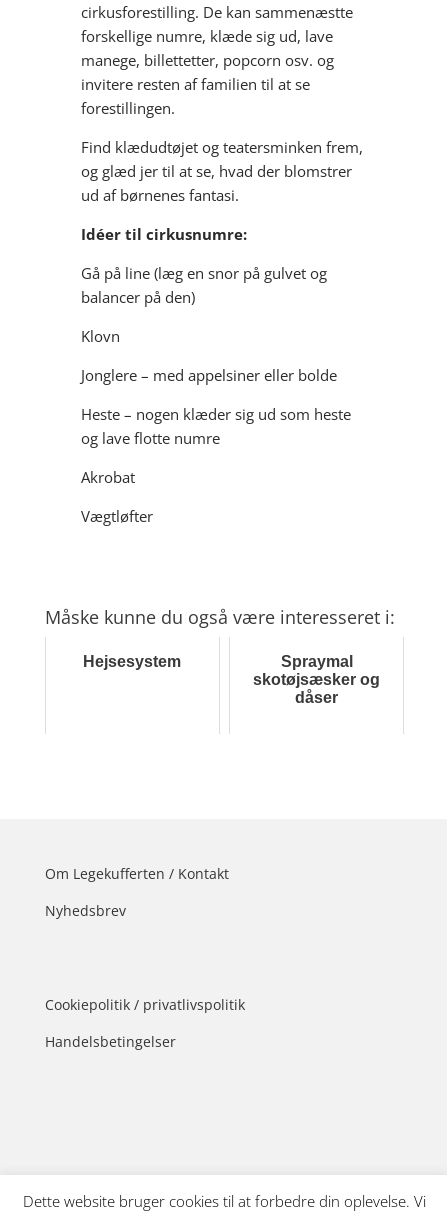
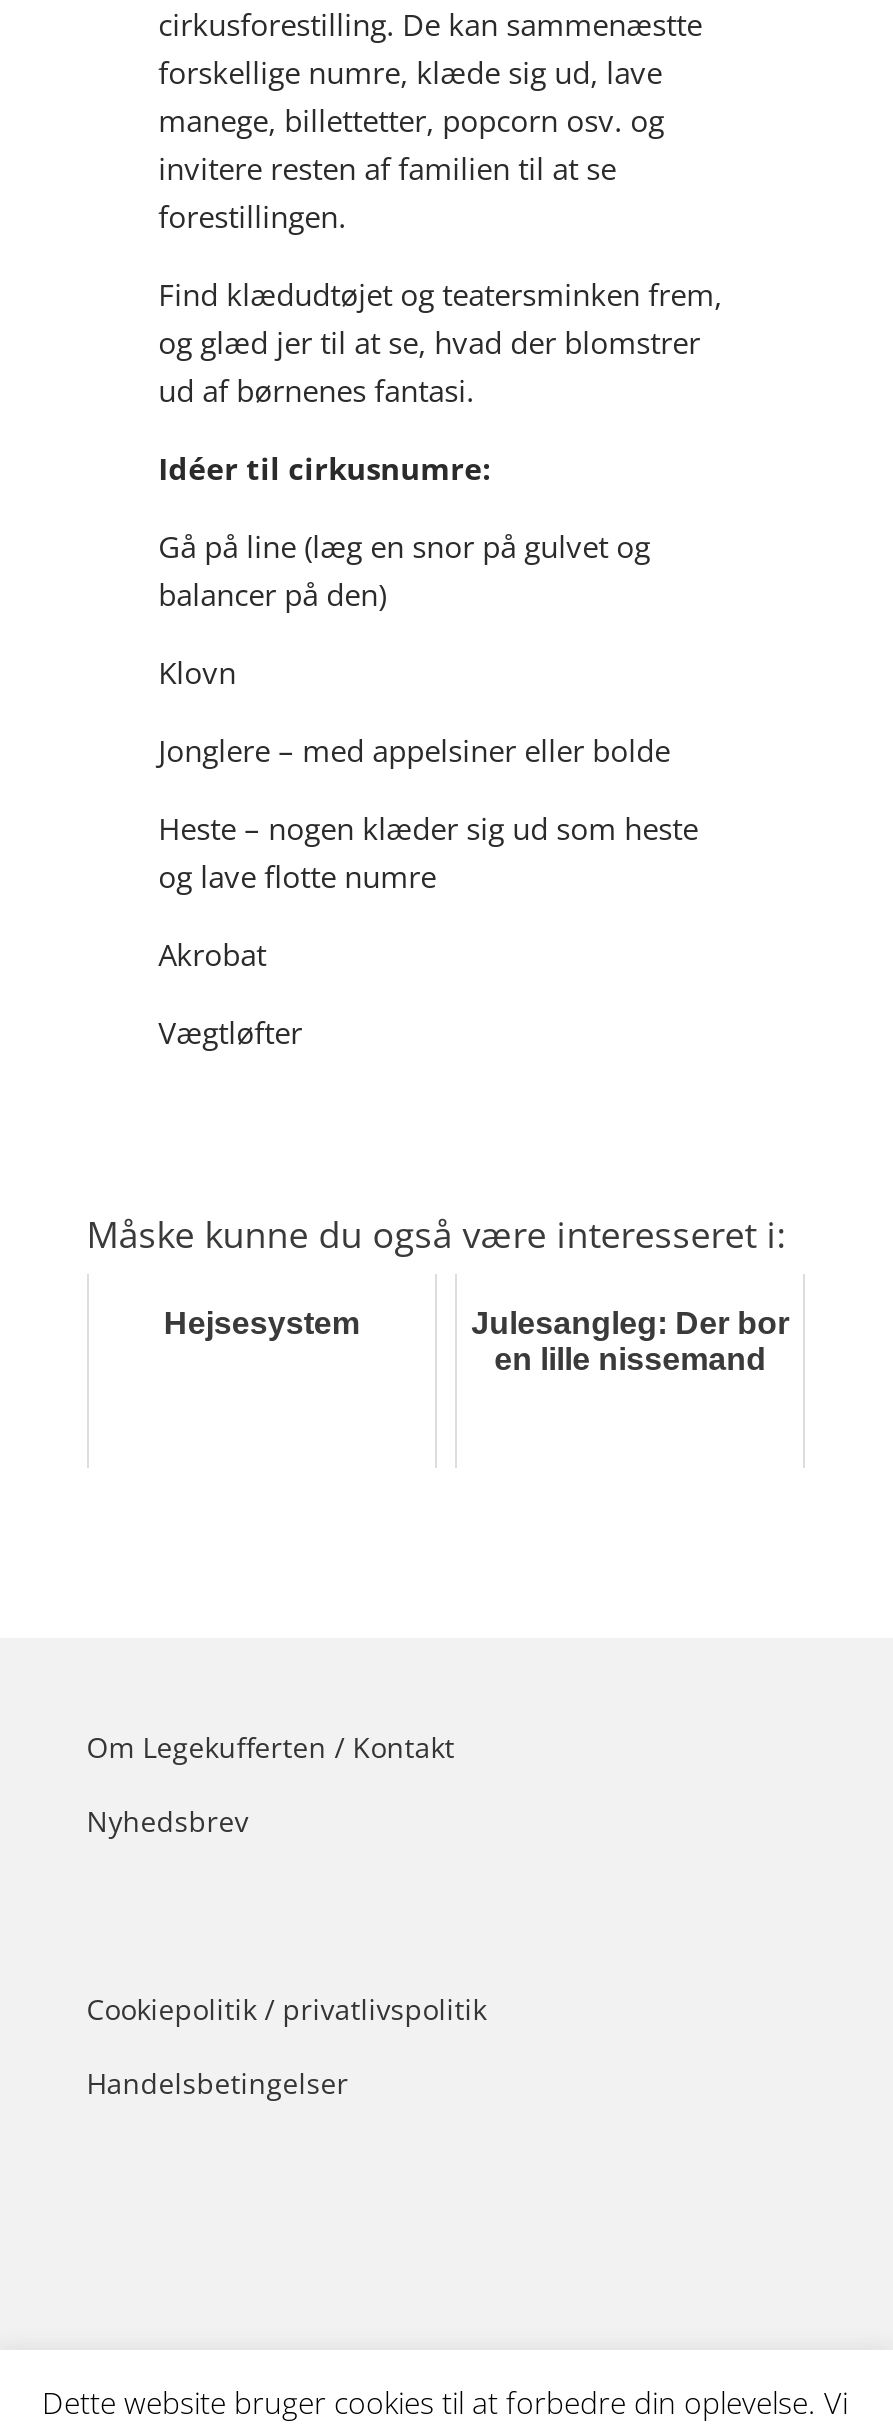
[253,653,380,706] Spraymal | skotøjsæsker og | dåser -> [471,1307,789,1377] Julesangleg: Der bor | en lille nissemand

